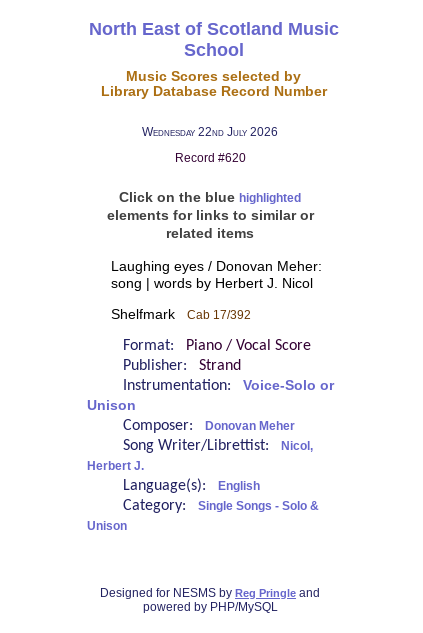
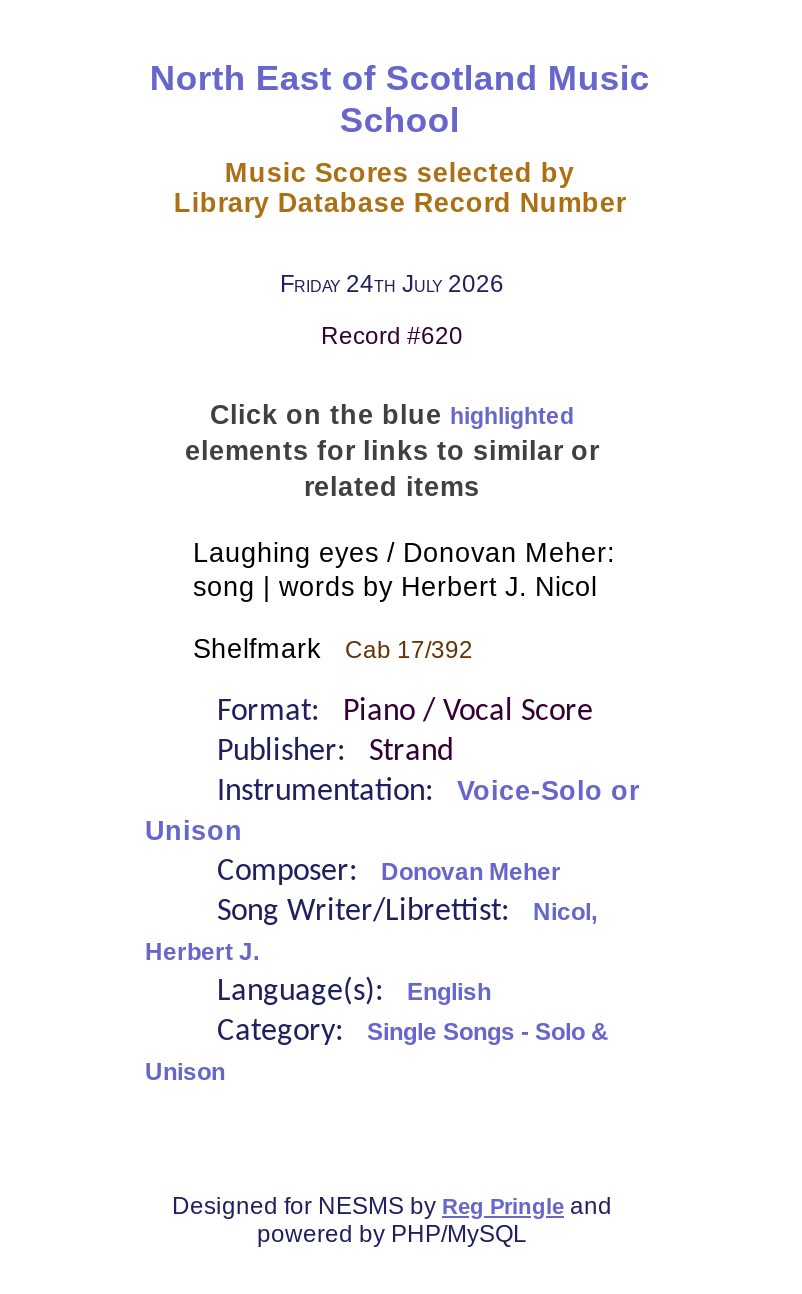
[142,125,278,139] Wednesday 22nd July 2026 -> [280,270,504,298] Friday 24th July 2026

